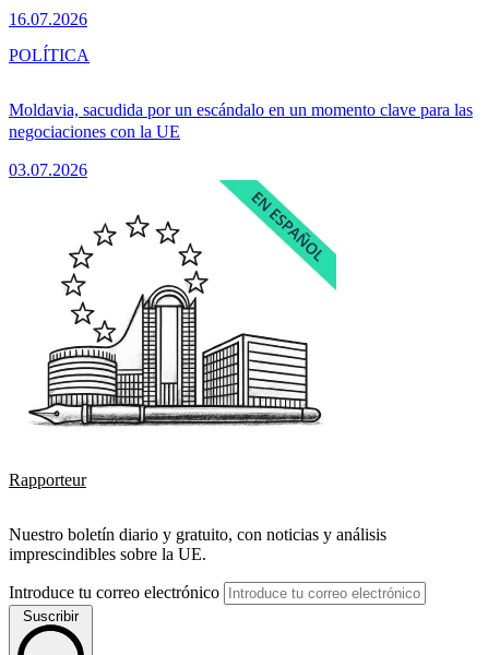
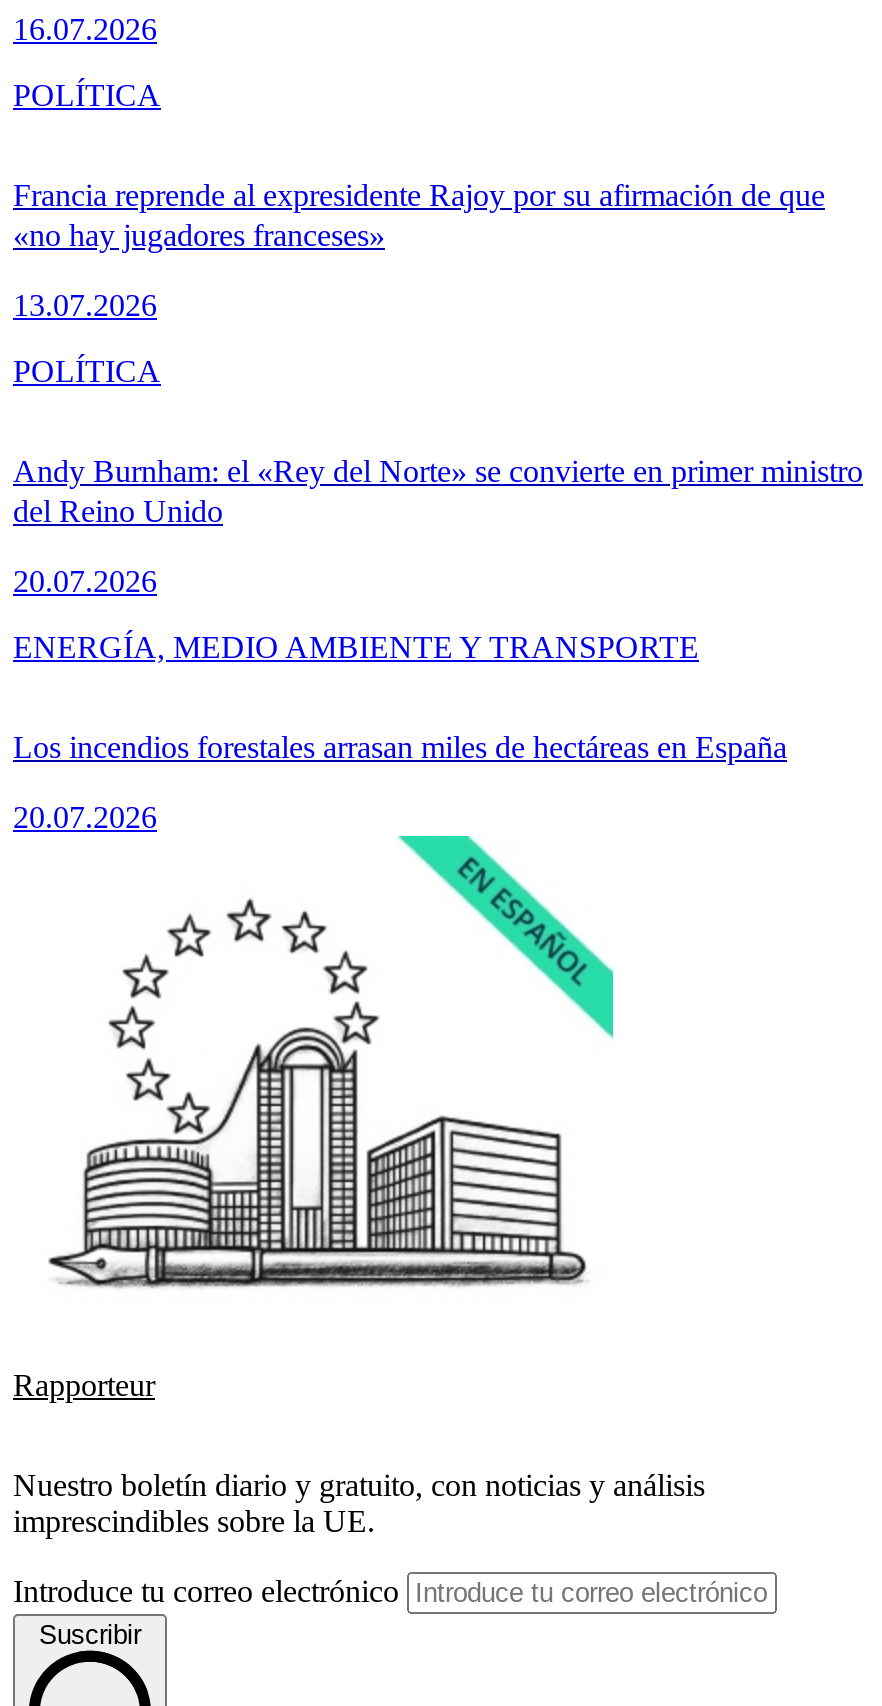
none -> [13,454,863,598] Andy Burnham: el «Rey del Norte» se convierte en primer ministro | del Reino Unido | 20.07.2026
none -> [13,354,161,388] POLÍTICA
none -> [13,730,787,834] Los incendios forestales arrasan miles de hectáreas en España | 20.07.2026
none -> [13,630,699,664] ENERGÍA, MEDIO AMBIENTE Y TRANSPORTE
[9,100,473,141] Moldavia, sacudida por un escándalo en un momento clave para las | negociaciones con la UE -> [13,178,825,252] Francia reprende al expresidente Rajoy por su afirmación de que | «no hay jugadores franceses»
[9,160,87,179] 03.07.2026 -> [13,288,157,322] 13.07.2026

